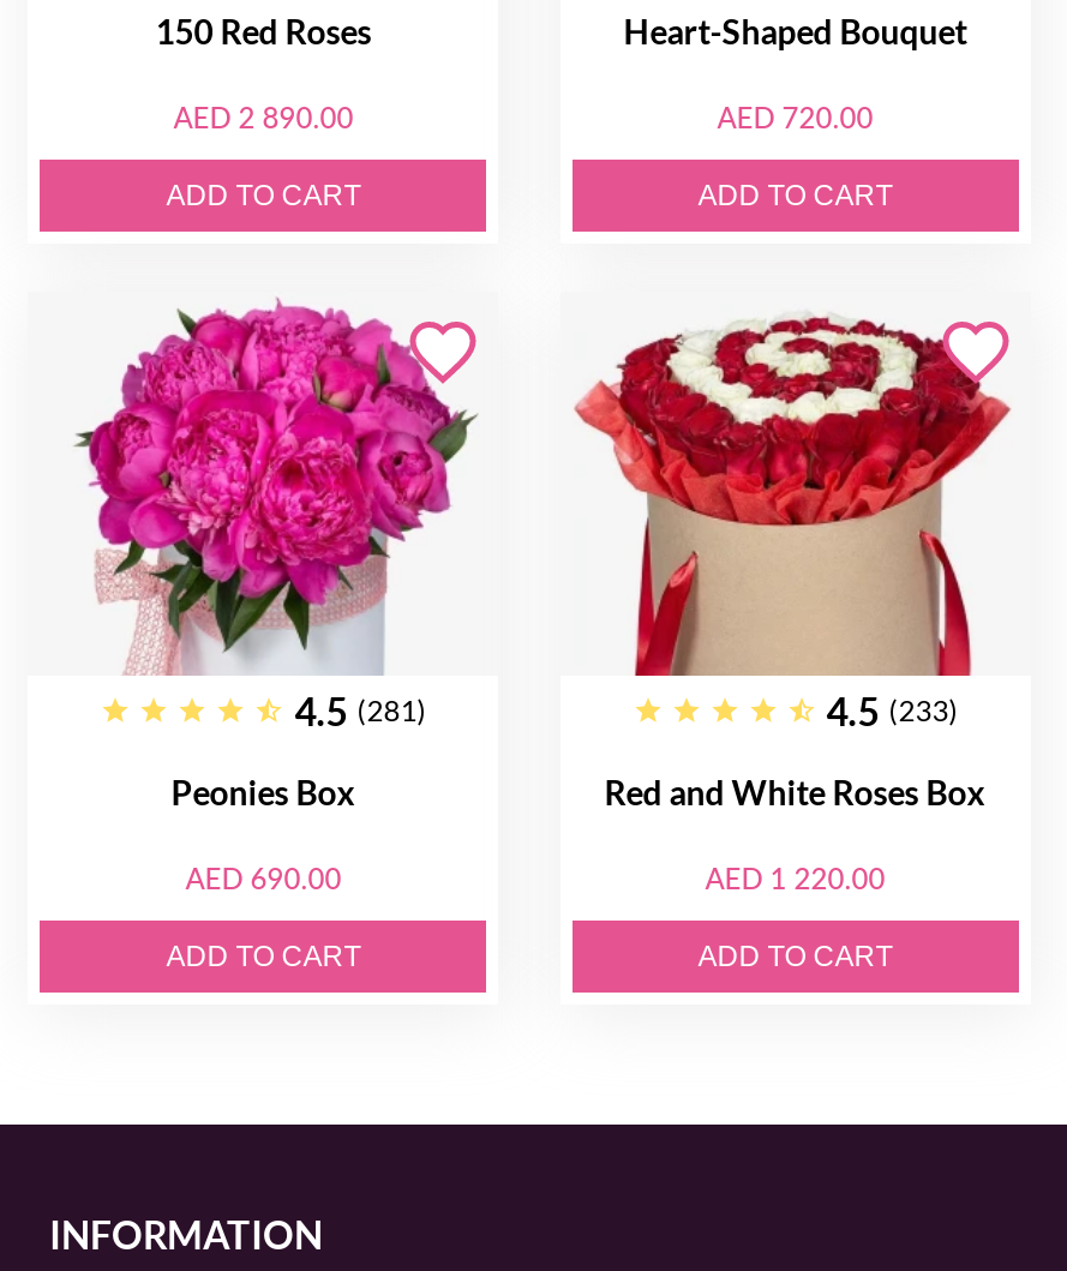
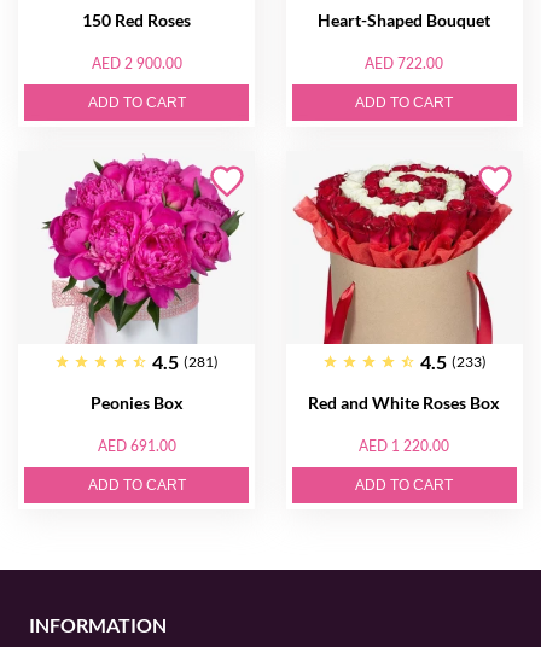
[173,101,353,137] AED 2 890.00 -> [91,55,182,73] AED 2 900.00
[717,101,873,137] AED 720.00 -> [365,55,444,73] AED 722.00
[185,861,341,898] AED 690.00 -> [97,437,176,456] AED 691.00

